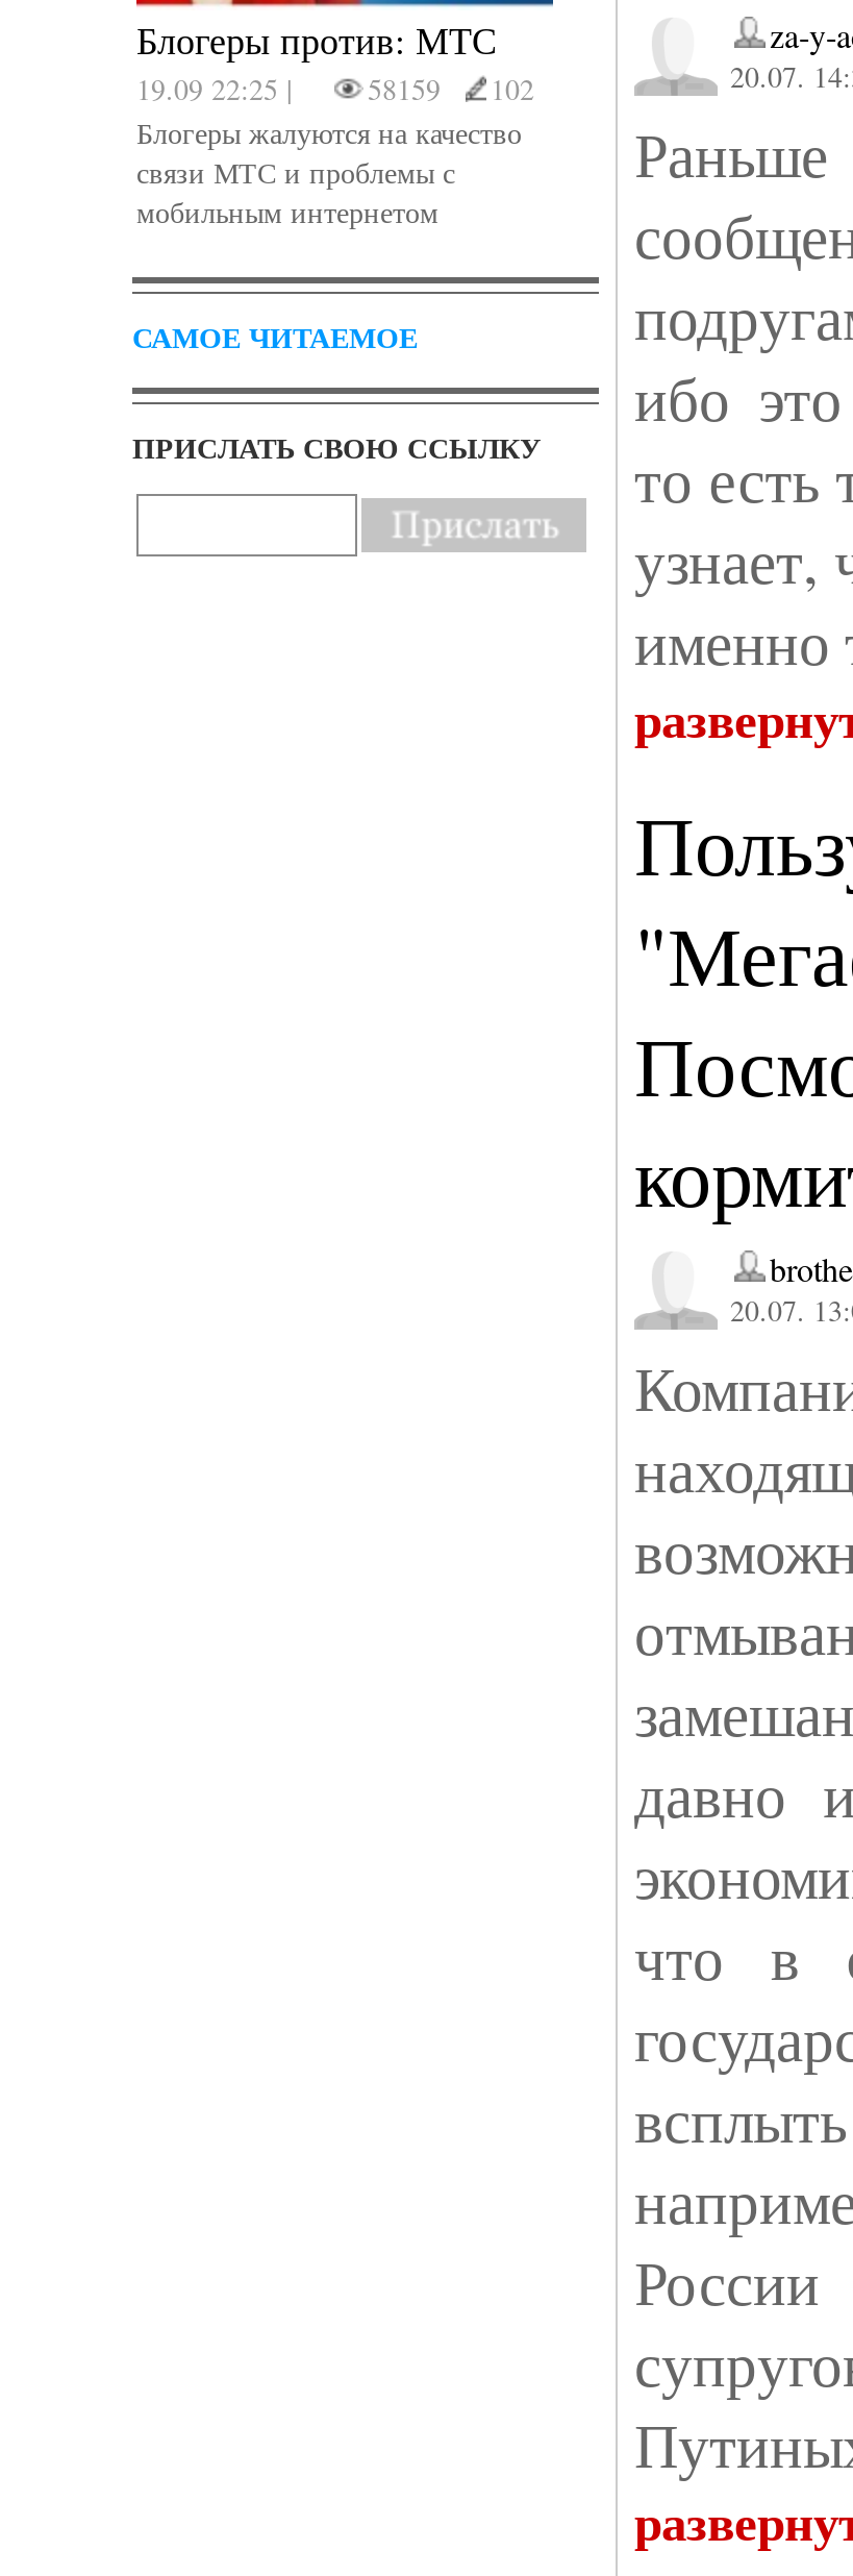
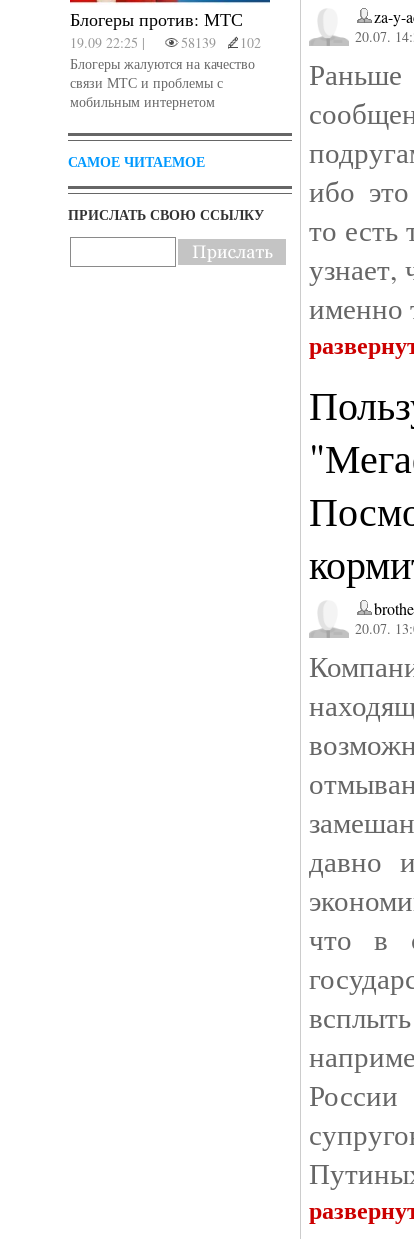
[368,69,441,108] 58159 -> [181,33,216,52] 58139

